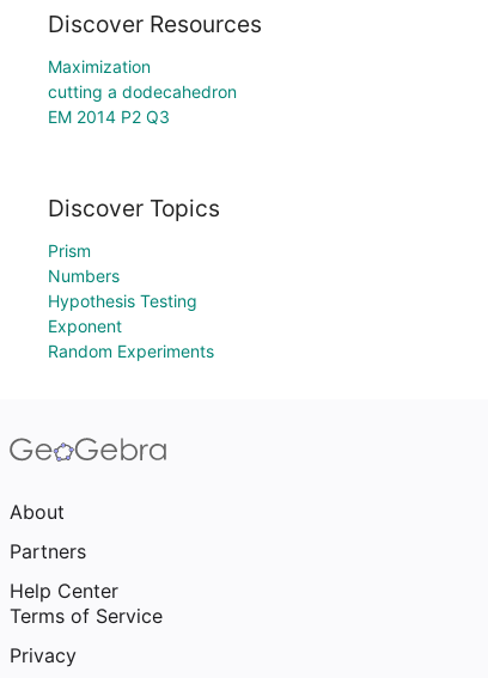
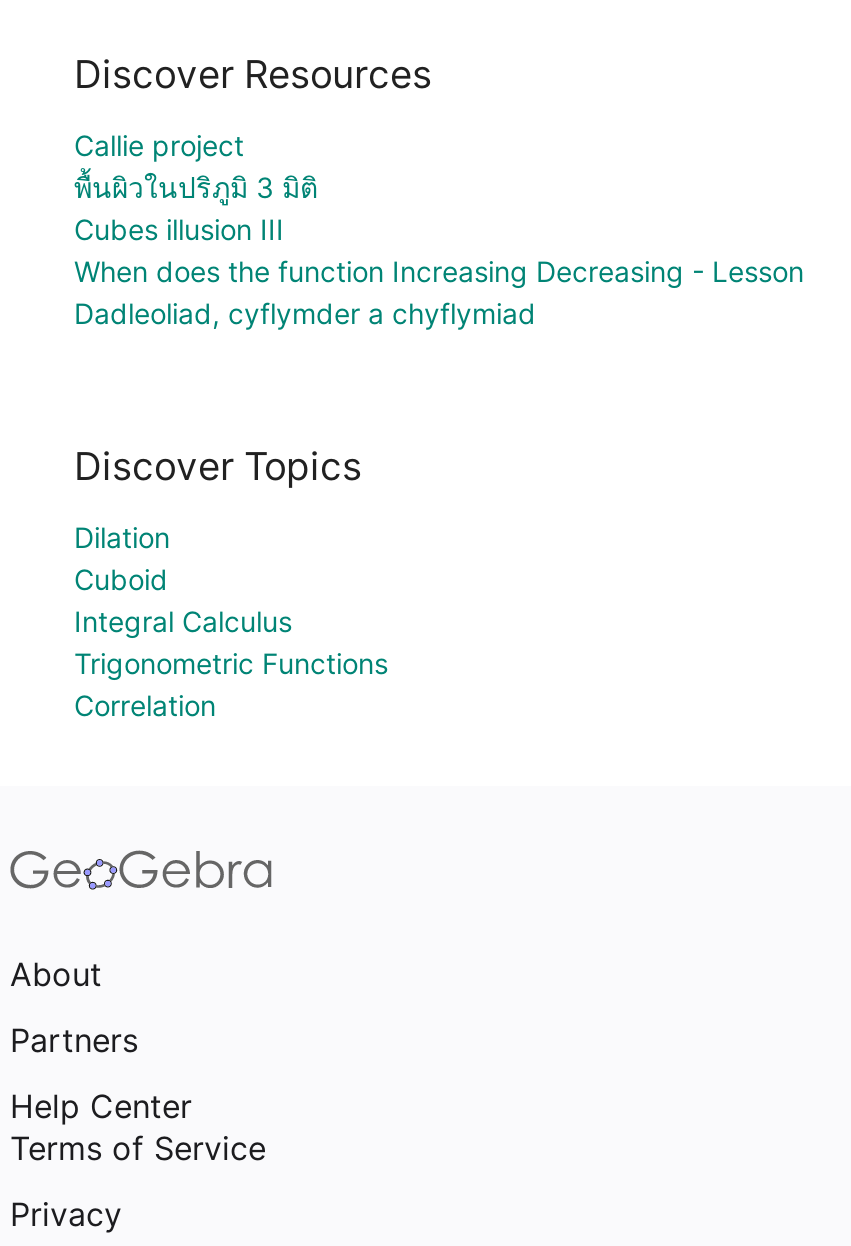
[48,57,237,127] Maximization | cutting a dodecahedron | EM 2014 P2 Q3 -> [74,129,804,331] Callie project | พื้นผิวในปริภูมิ 3 มิติ | Cubes illusion III | When does the function Increasing Decreasing - Lesson | Dadleoliad, cyflymder a chyflymiad
[48,240,214,361] Prism | Numbers | Hypothesis Testing | Exponent | Random Experiments -> [74,520,388,722] Dilation | Cuboid | Integral Calculus | Trigonometric Functions | Correlation

